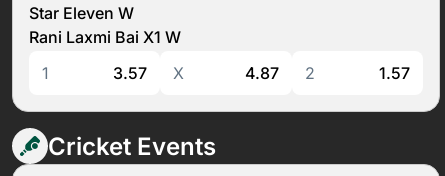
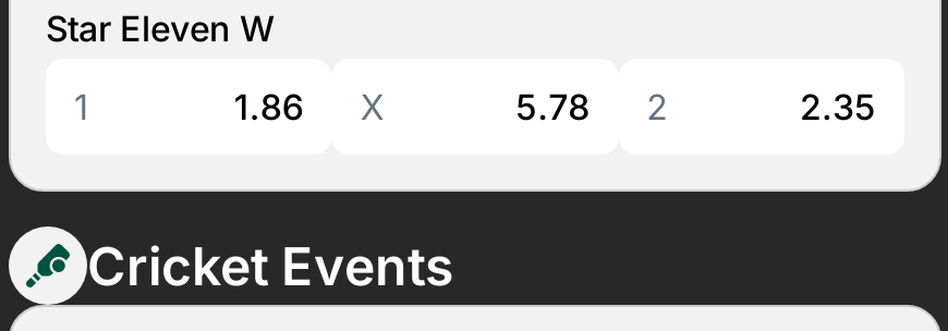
[29,27,181,47] Rani Laxmi Bai X1 W -> none
[113,63,184,83] 3.57 X -> [234,85,384,128] 1.86 X
[245,63,315,83] 4.87 2 -> [516,85,668,128] 5.78 2
[379,63,410,83] 1.57 -> [800,85,876,128] 2.35

